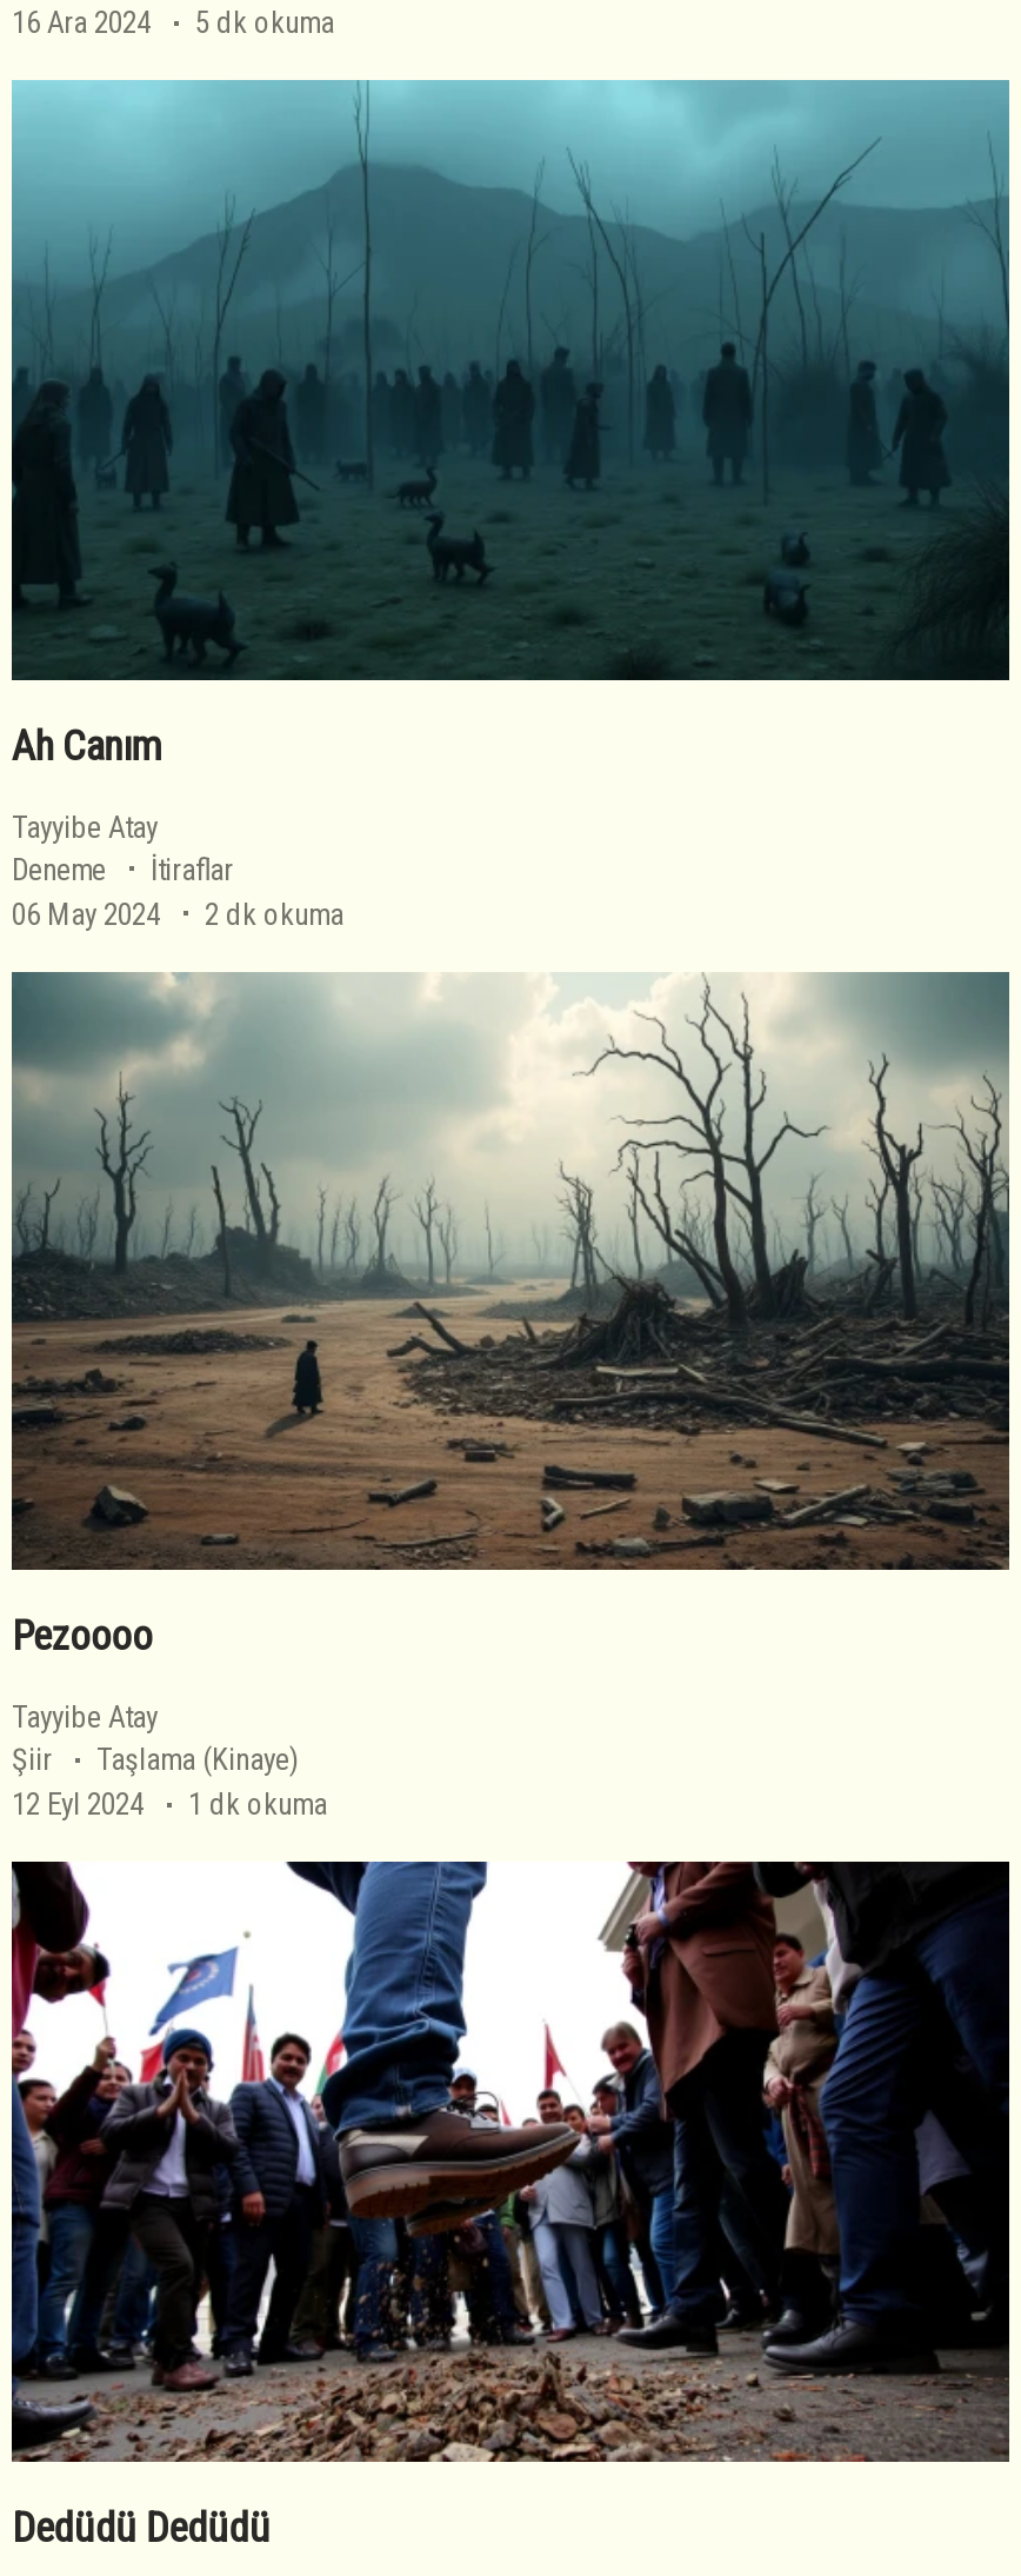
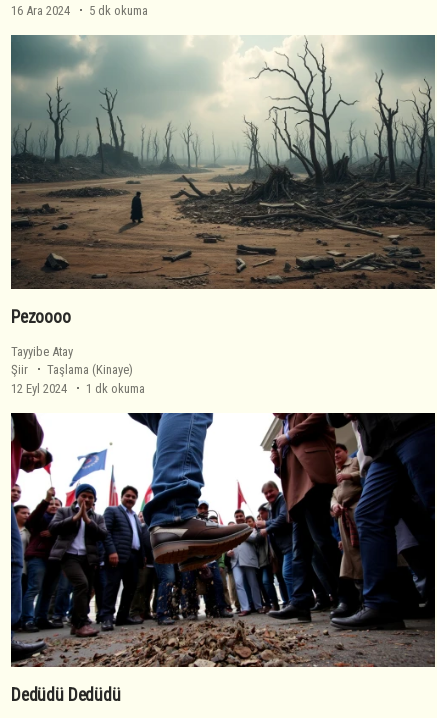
[12,78,1009,932] [image] | Ah Canım | Tayyibe Atay | Deneme | İtiraflar | 06 May 2024 | 2 dk okuma -> none

